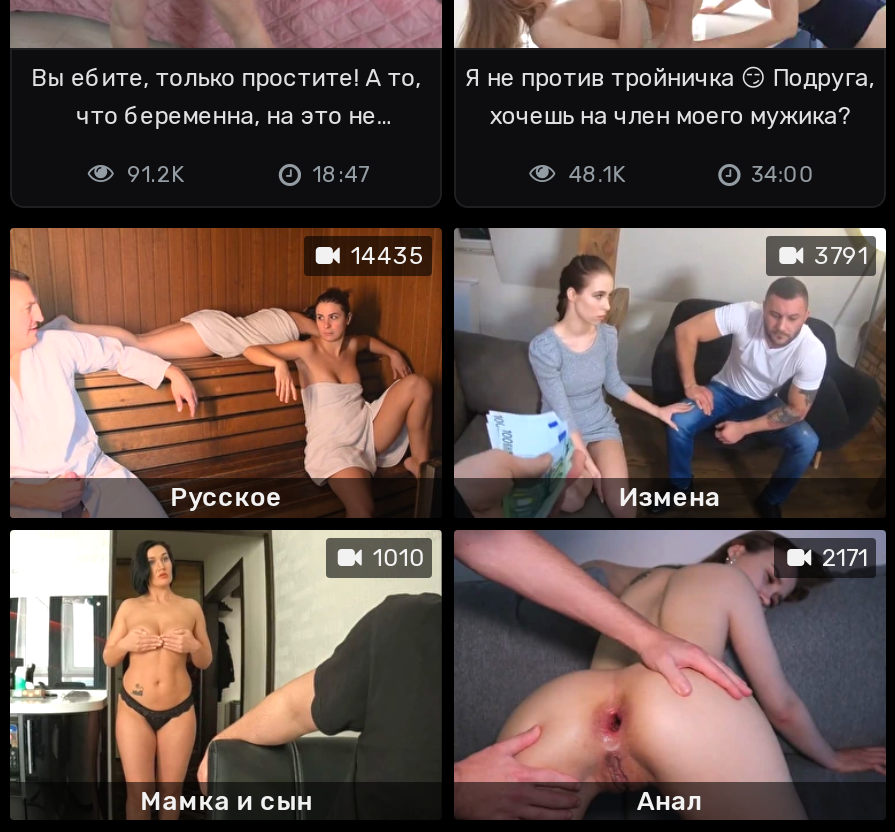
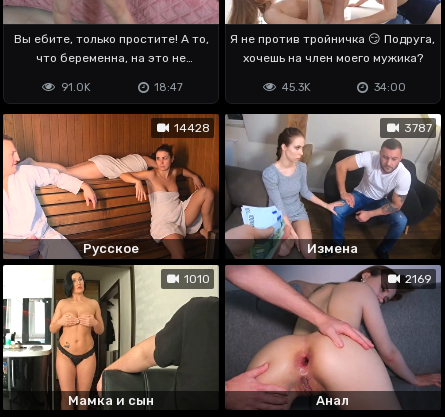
[127,162,185,188] 91.2K -> [61,81,91,94] 91.0K
[568,162,626,188] 48.1K -> [282,81,311,94] 45.3K
[345,242,425,270] 14435 -> [171,121,210,135] 14428
[808,242,868,270] 3791 -> [401,121,432,135] 3787
[816,545,868,573] 2171 -> [402,272,432,286] 2169

